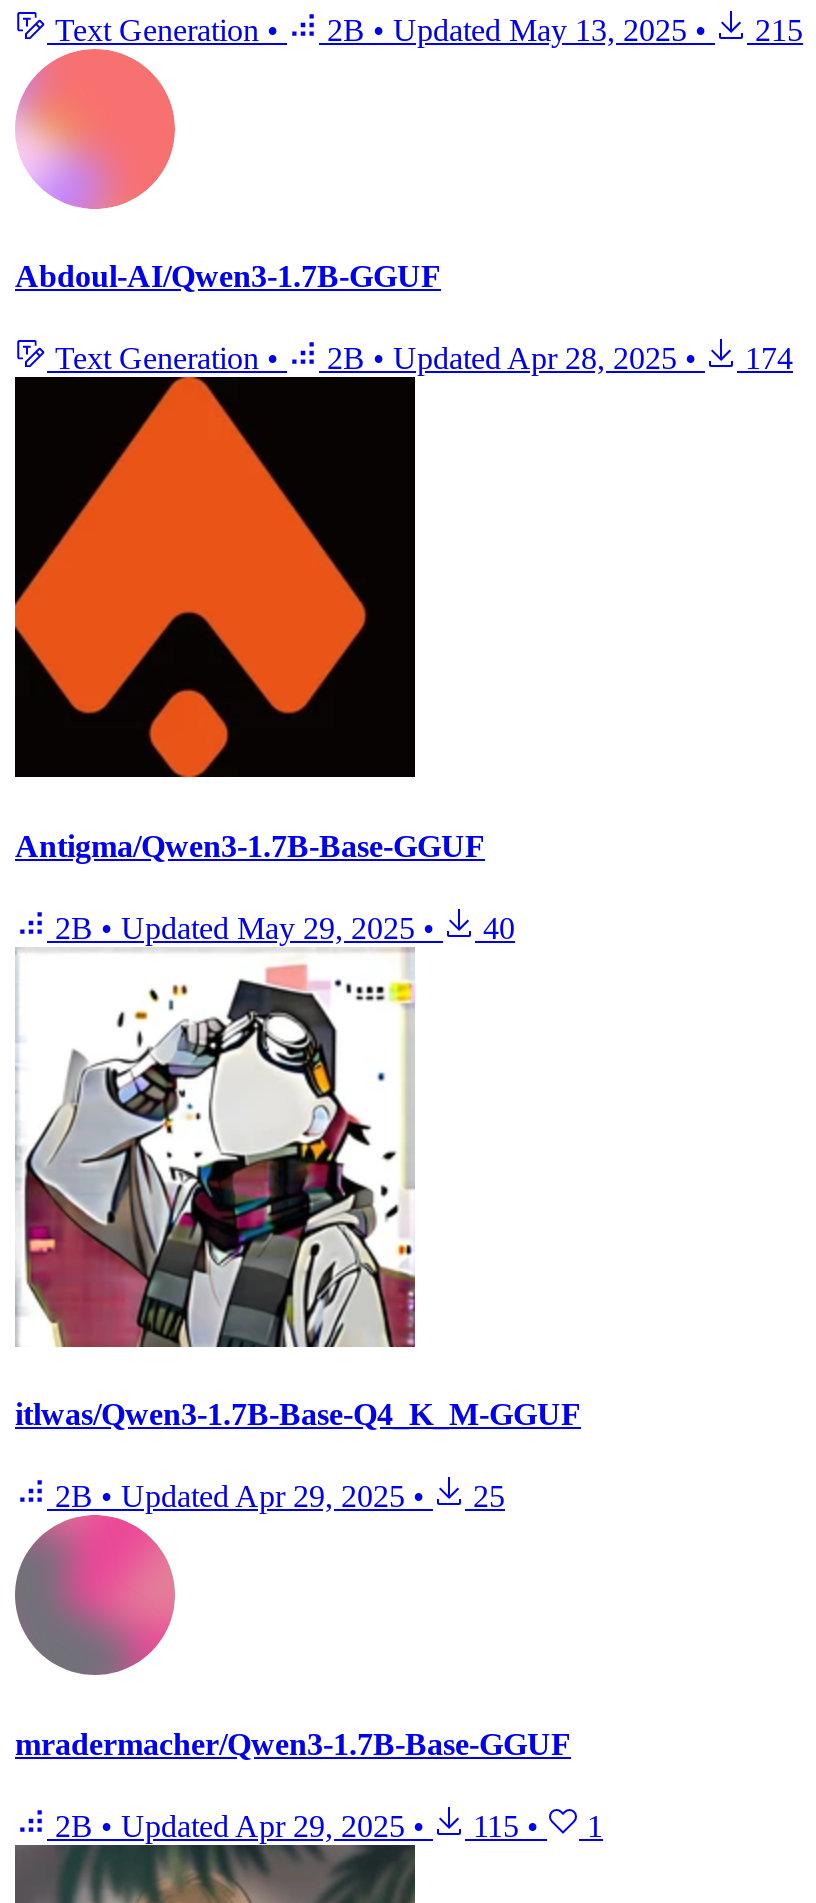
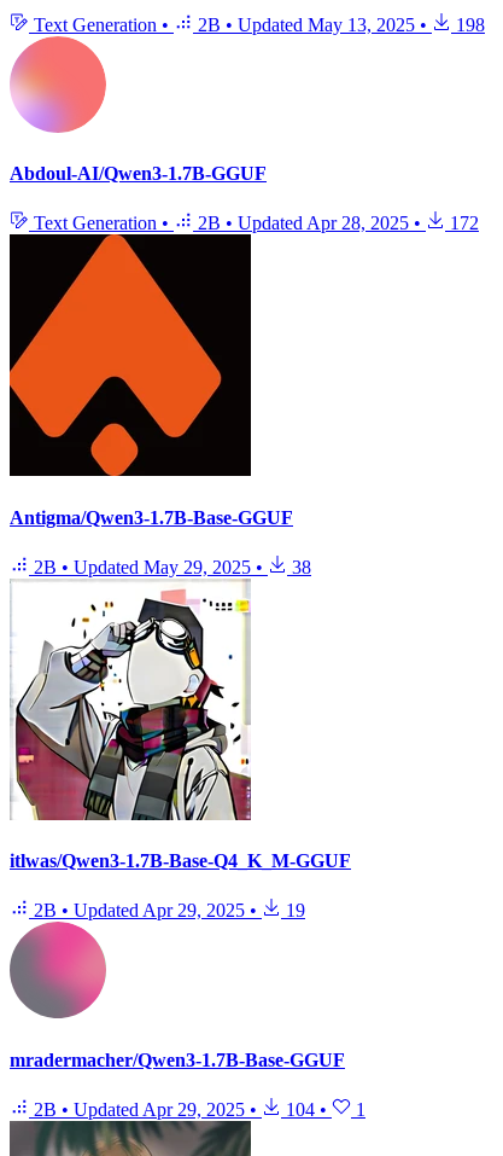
[47,13,803,47] Text Generation • 2B • Updated May 13, 2025 • 215 -> [29,14,485,35] Text Generation • 2B • Updated May 13, 2025 • 198
[47,342,793,376] Text Generation • 2B • Updated Apr 28, 2025 • 174 -> [29,213,479,233] Text Generation • 2B • Updated Apr 28, 2025 • 172
[47,911,515,945] 2B • Updated May 29, 2025 • 40 -> [29,557,311,577] 2B • Updated May 29, 2025 • 38
[47,1480,505,1514] 2B • Updated Apr 29, 2025 • 25 -> [29,900,305,921] 2B • Updated Apr 29, 2025 • 19
[47,1809,603,1843] 2B • Updated Apr 29, 2025 • 115 • 1 -> [29,1099,365,1120] 2B • Updated Apr 29, 2025 • 104 • 1

